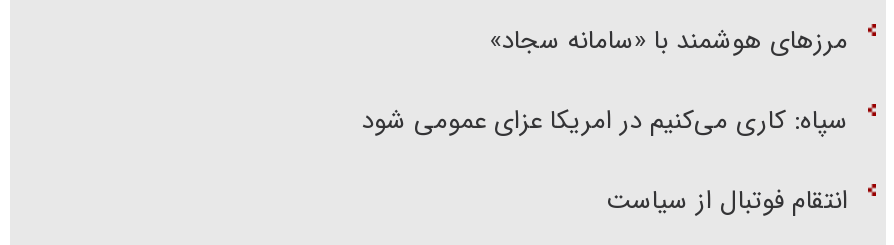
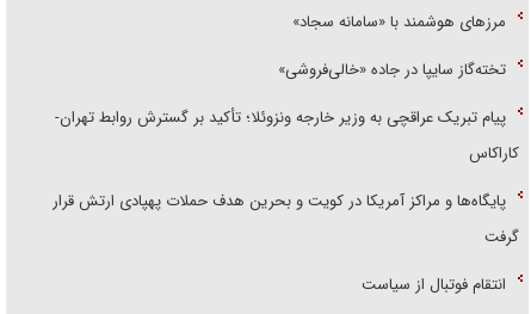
[362,101,848,143] سپاه: کاری می‌کنیم در امریکا عزای عمومی شود -> [53,58,519,250] تخته‌گاز سایپا در جاده «خالی‌فروشی» | پیام تبریک عراقچی به وزیر خارجه ونزوئلا؛ تأکید بر گسترش روابط تهران- | کاراکاس | پایگاه‌ها و مراکز آمریکا در کویت و بحرین هدف حملات پهپادی ارتش قرار | گرفت

